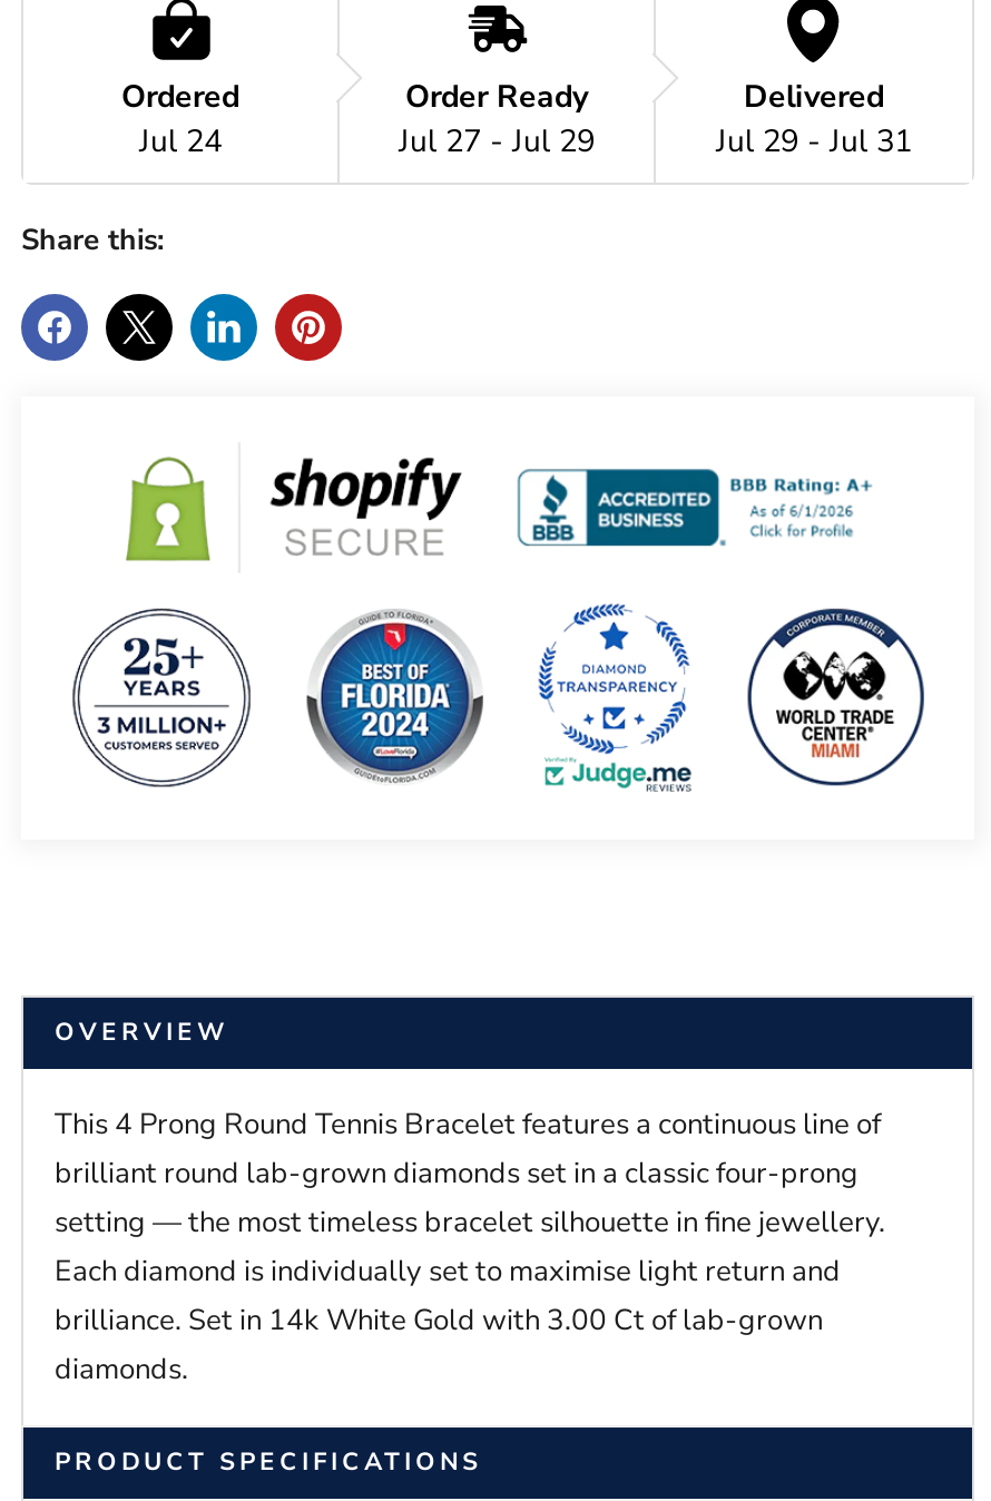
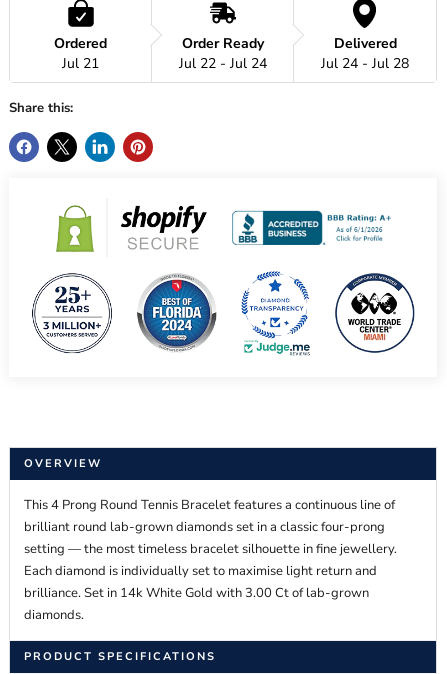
[139,121,222,163] Jul 24 -> [62,54,99,73] Jul 21
[399,121,595,163] Jul 27 - Jul 29 -> [178,54,266,73] Jul 22 - Jul 24
[716,121,912,163] Jul 29 - Jul 31 -> [321,54,409,73] Jul 24 - Jul 28

